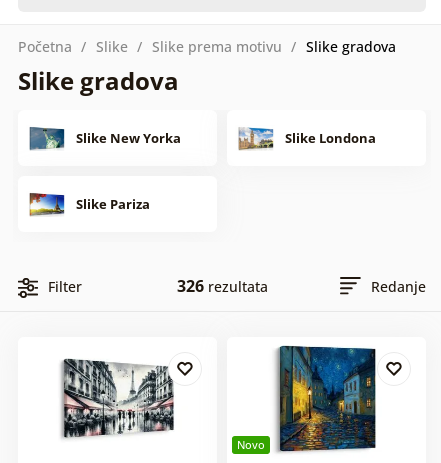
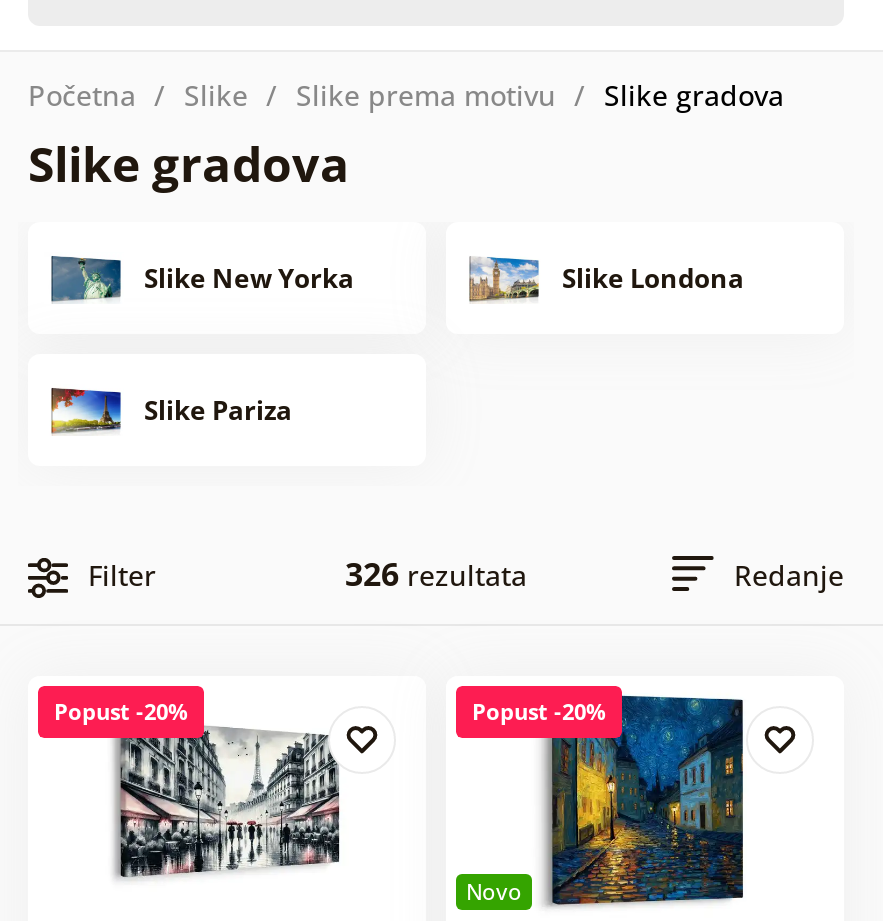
none -> [54,696,188,726] Popust -20%
none -> [472,696,606,726] Popust -20%

